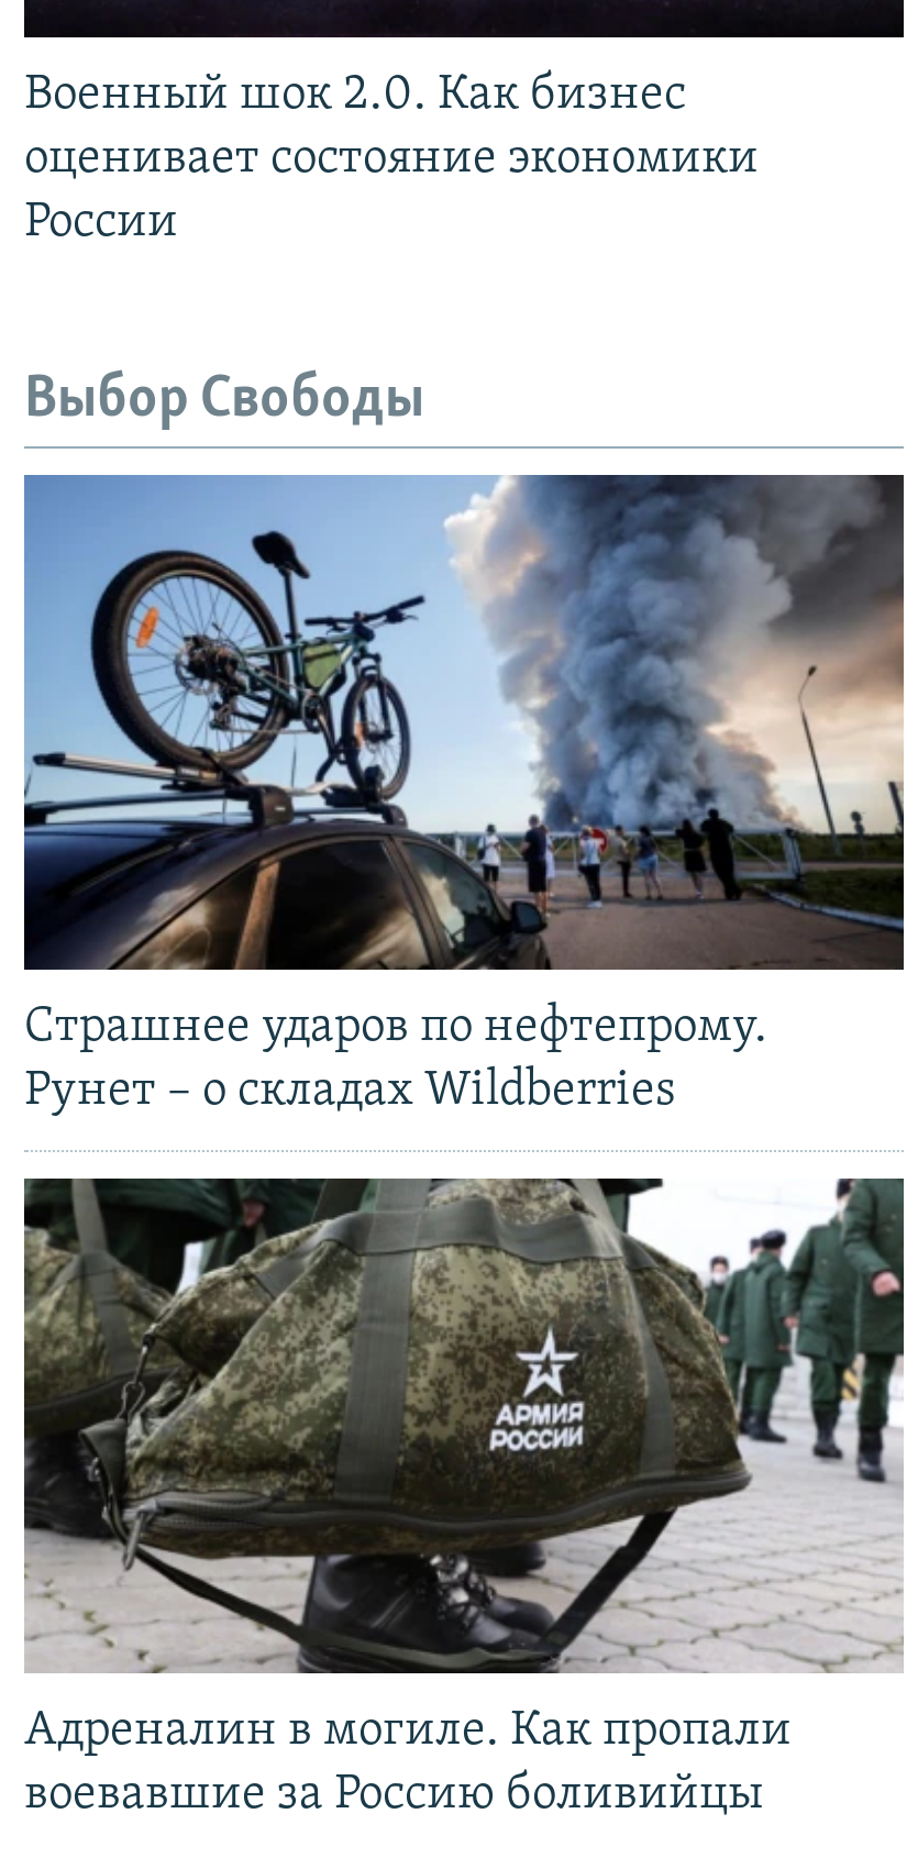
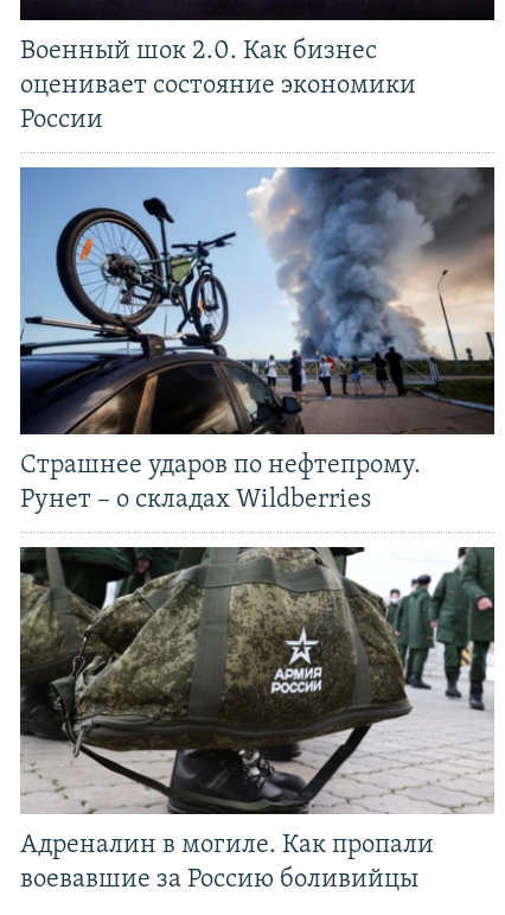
[24,371,424,430] Выбор Свободы -> none

